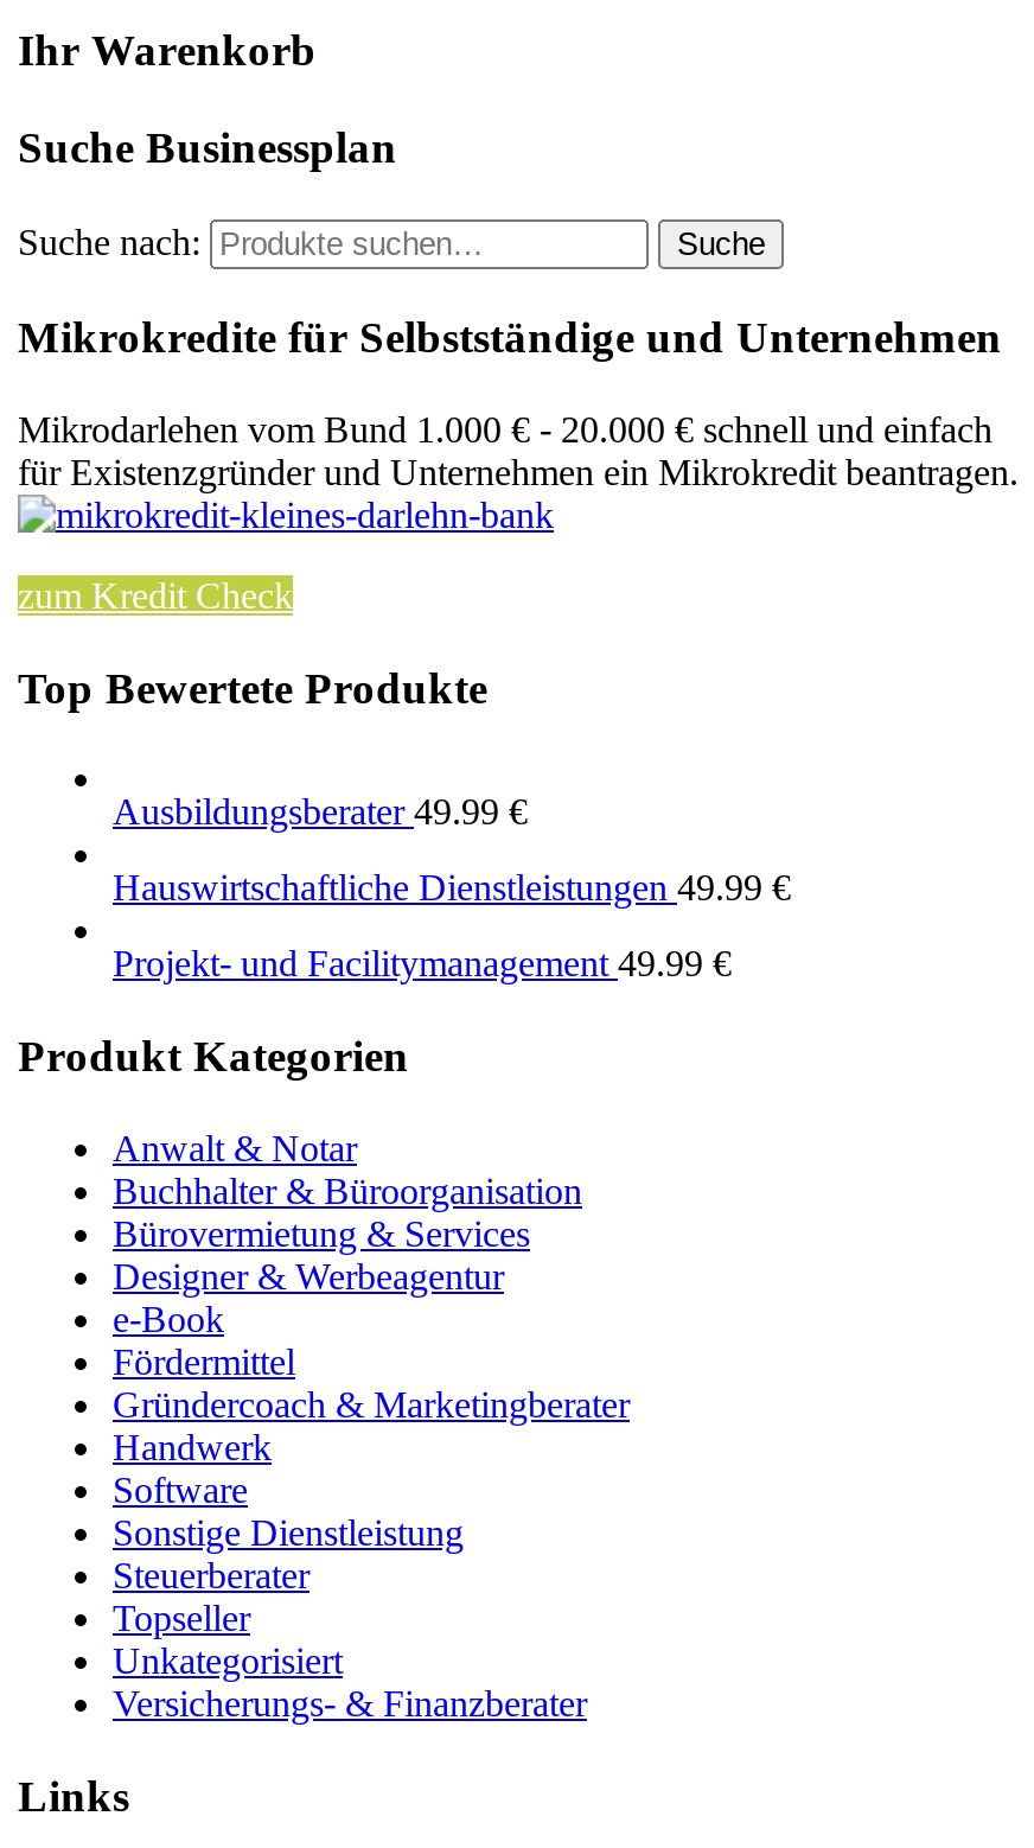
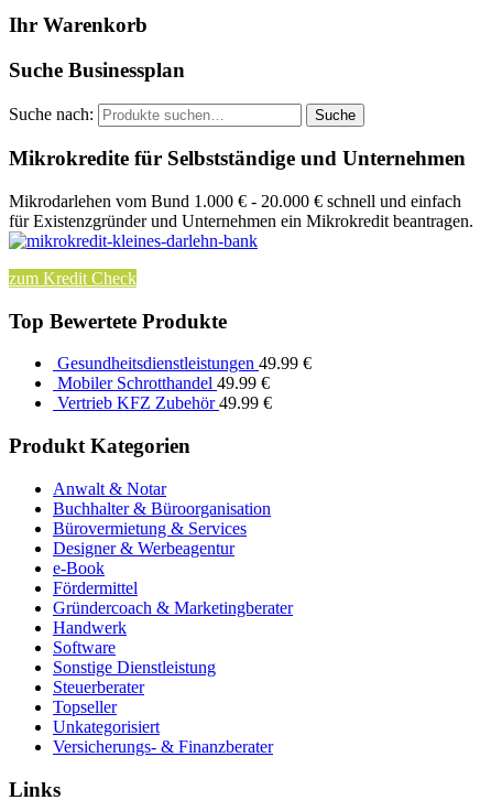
[113,792,791,984] Ausbildungsberater 49.99 € | Hauswirtschaftliche Dienstleistungen 49.99 € | Projekt- und Facilitymanagement 49.99 € -> [57,354,312,413] Gesundheitsdienstleistungen 49.99 € | Mobiler Schrotthandel 49.99 € | Vertrieb KFZ Zubehör 49.99 €

